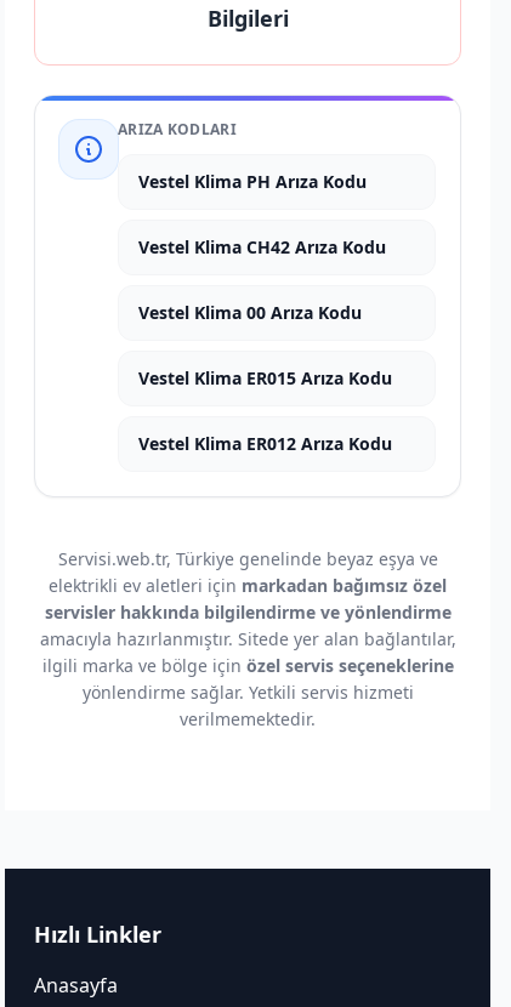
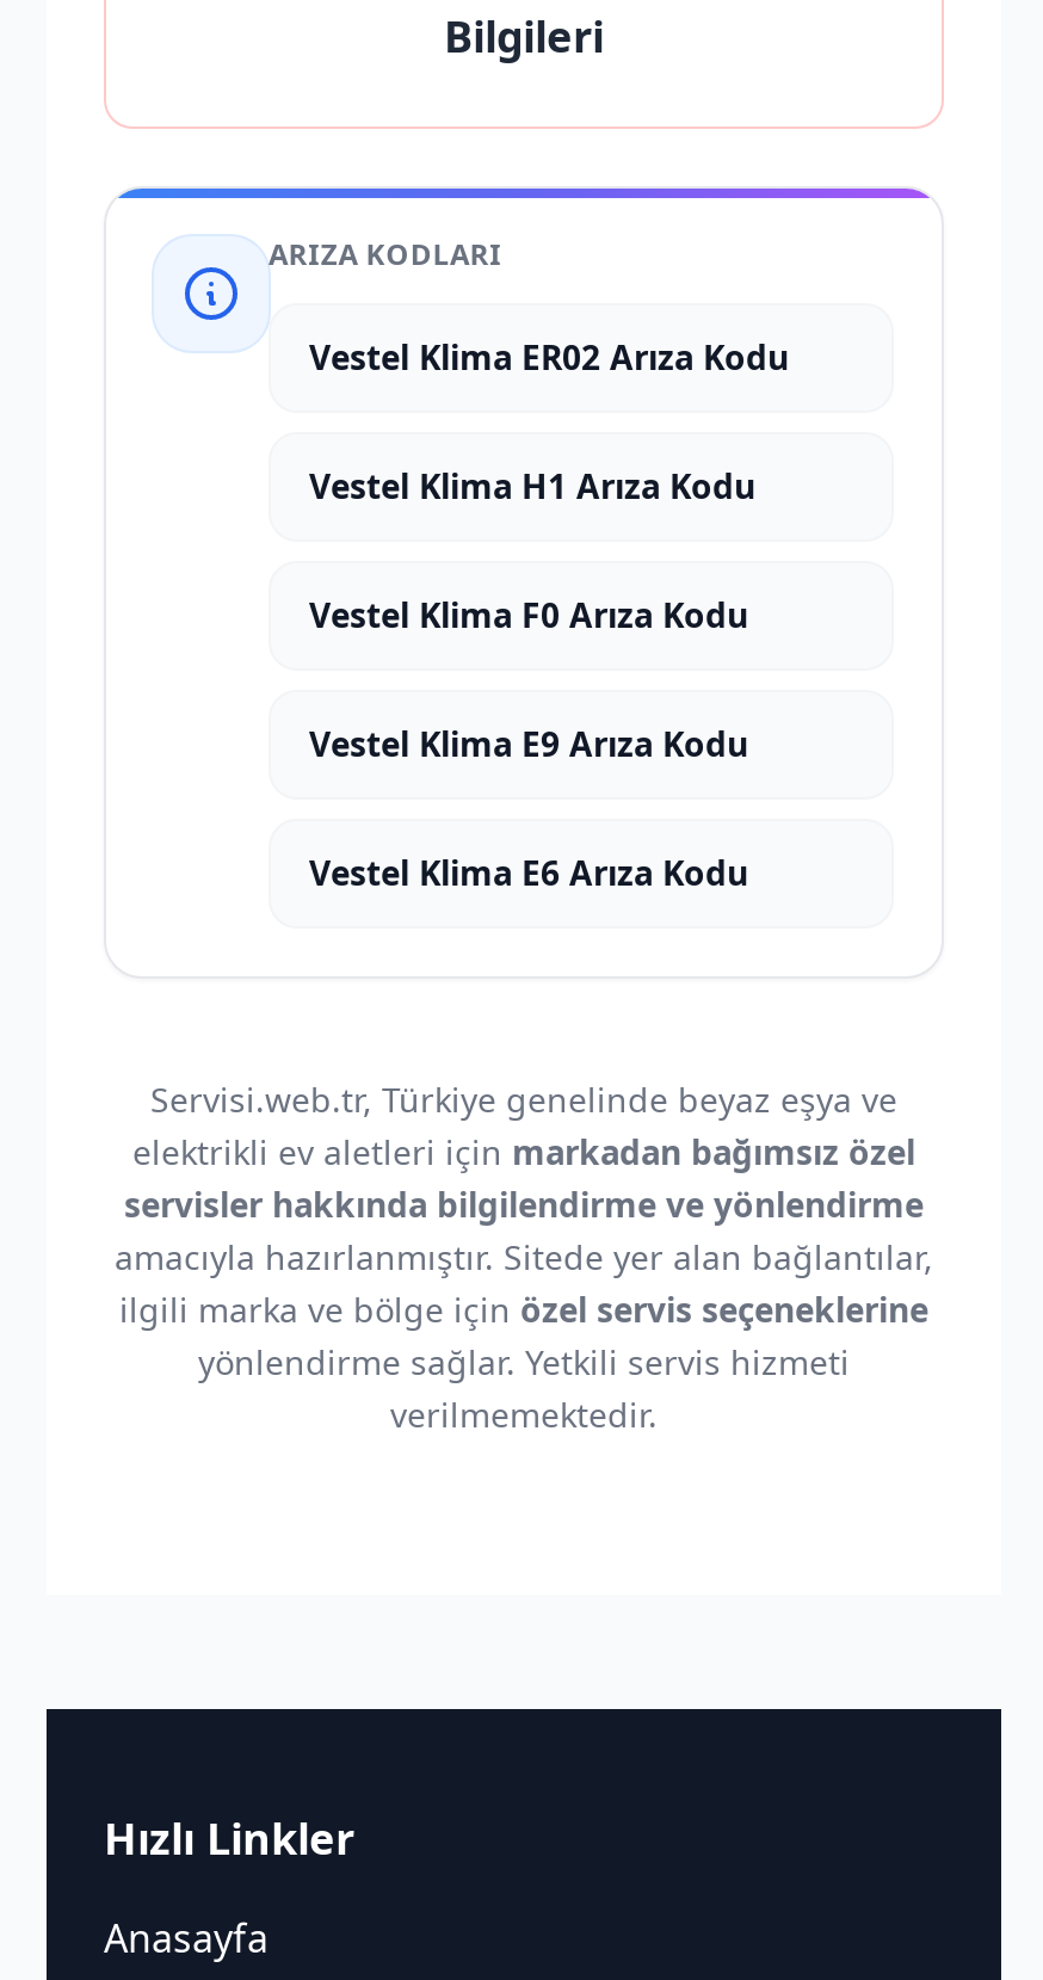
[138,170,367,193] Vestel Klima PH Arıza Kodu -> [309,334,789,380] Vestel Klima ER02 Arıza Kodu
[138,235,386,258] Vestel Klima CH42 Arıza Kodu -> [309,463,755,508] Vestel Klima H1 Arıza Kodu
[138,301,362,324] Vestel Klima 00 Arıza Kodu -> [309,592,748,637] Vestel Klima F0 Arıza Kodu
[138,366,392,389] Vestel Klima ER015 Arıza Kodu -> [309,721,748,766] Vestel Klima E9 Arıza Kodu
[138,432,392,455] Vestel Klima ER012 Arıza Kodu -> [309,850,748,895] Vestel Klima E6 Arıza Kodu

